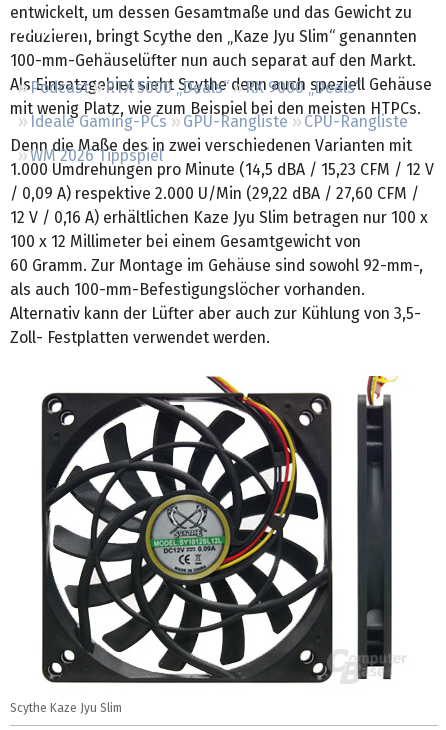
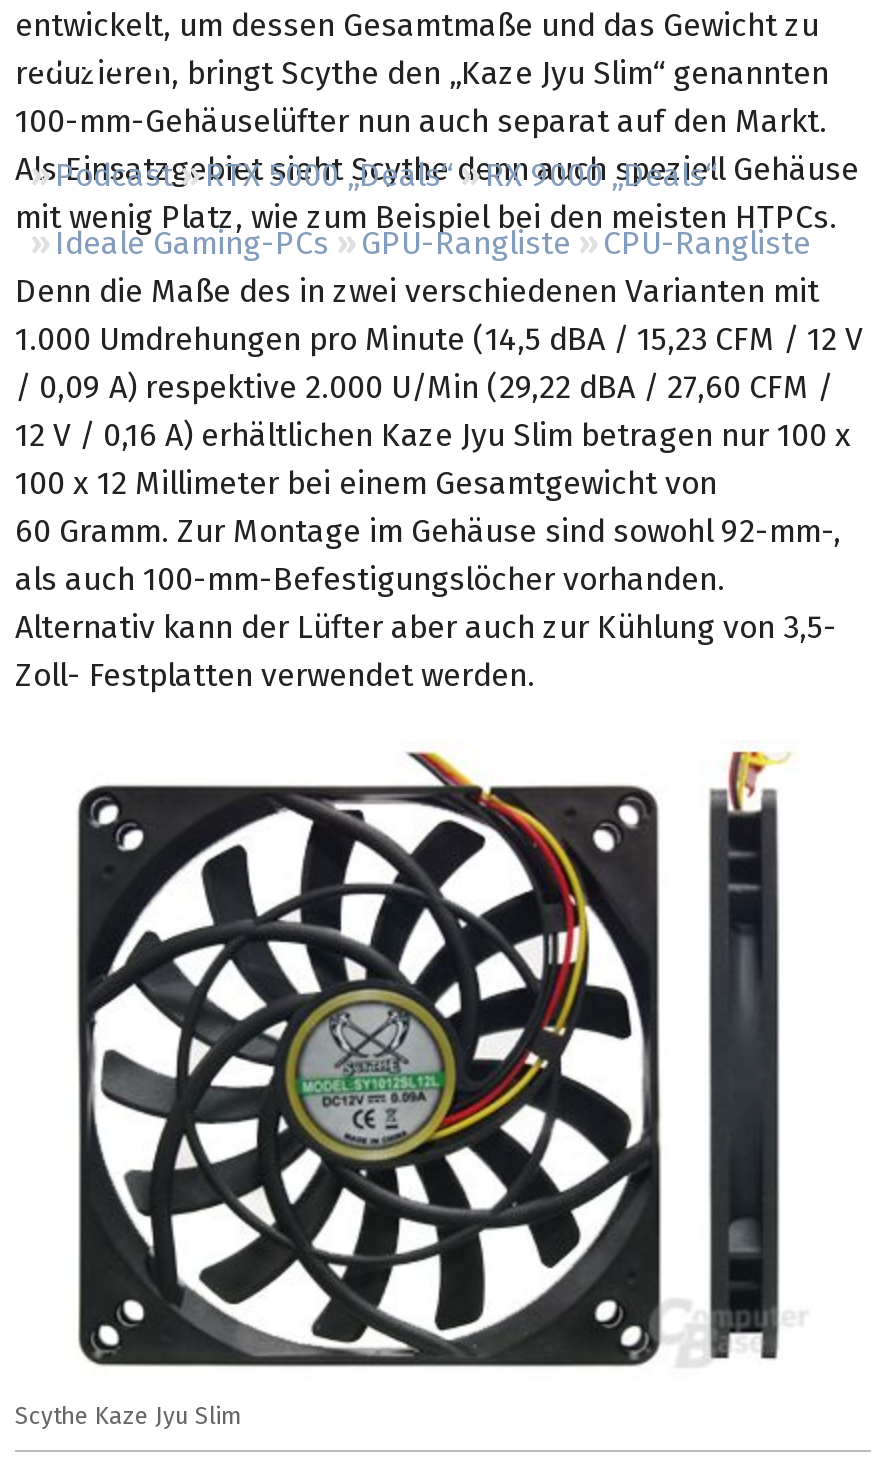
[30,146,163,165] WM 2026 Tippspiel -> none

